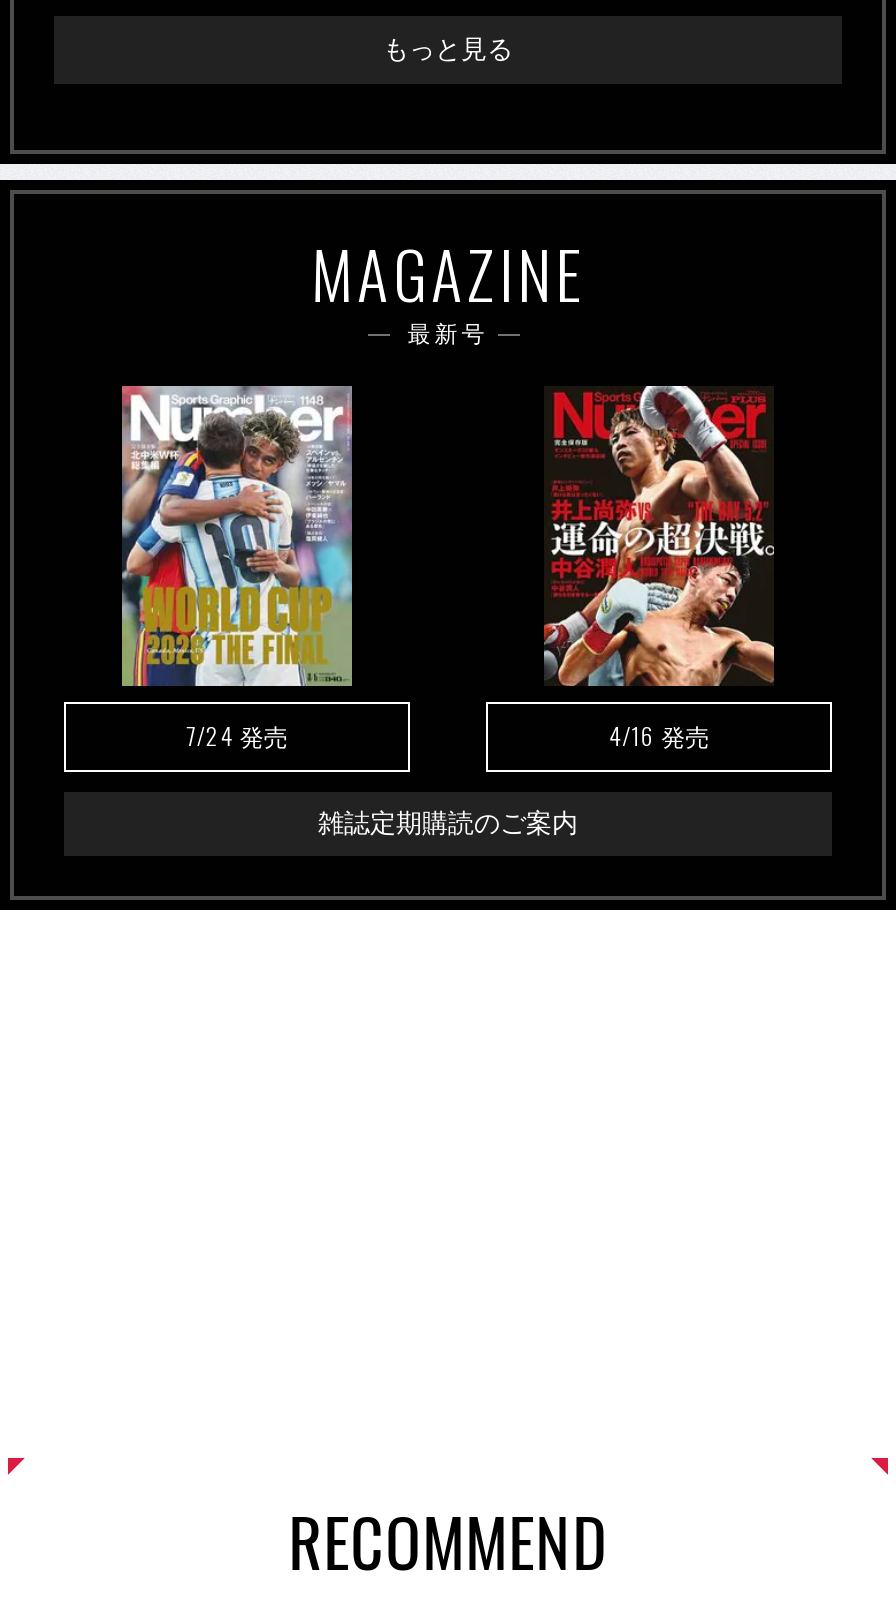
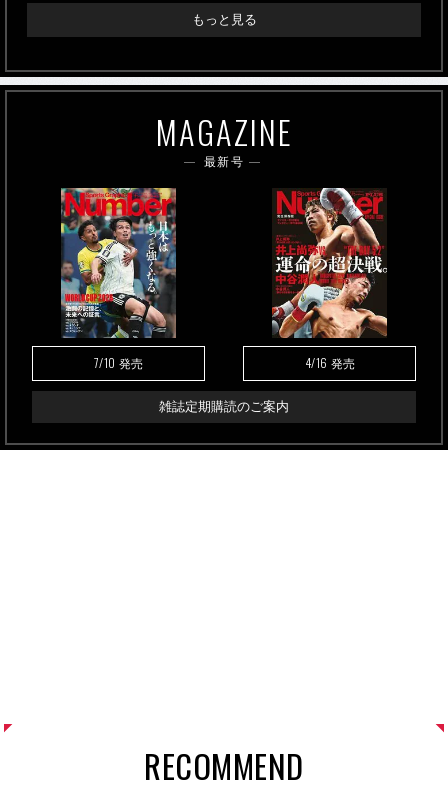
[120,384,354,751] [image] | 7/24発売 -> [61,187,176,370] [image] | 7/10発売

